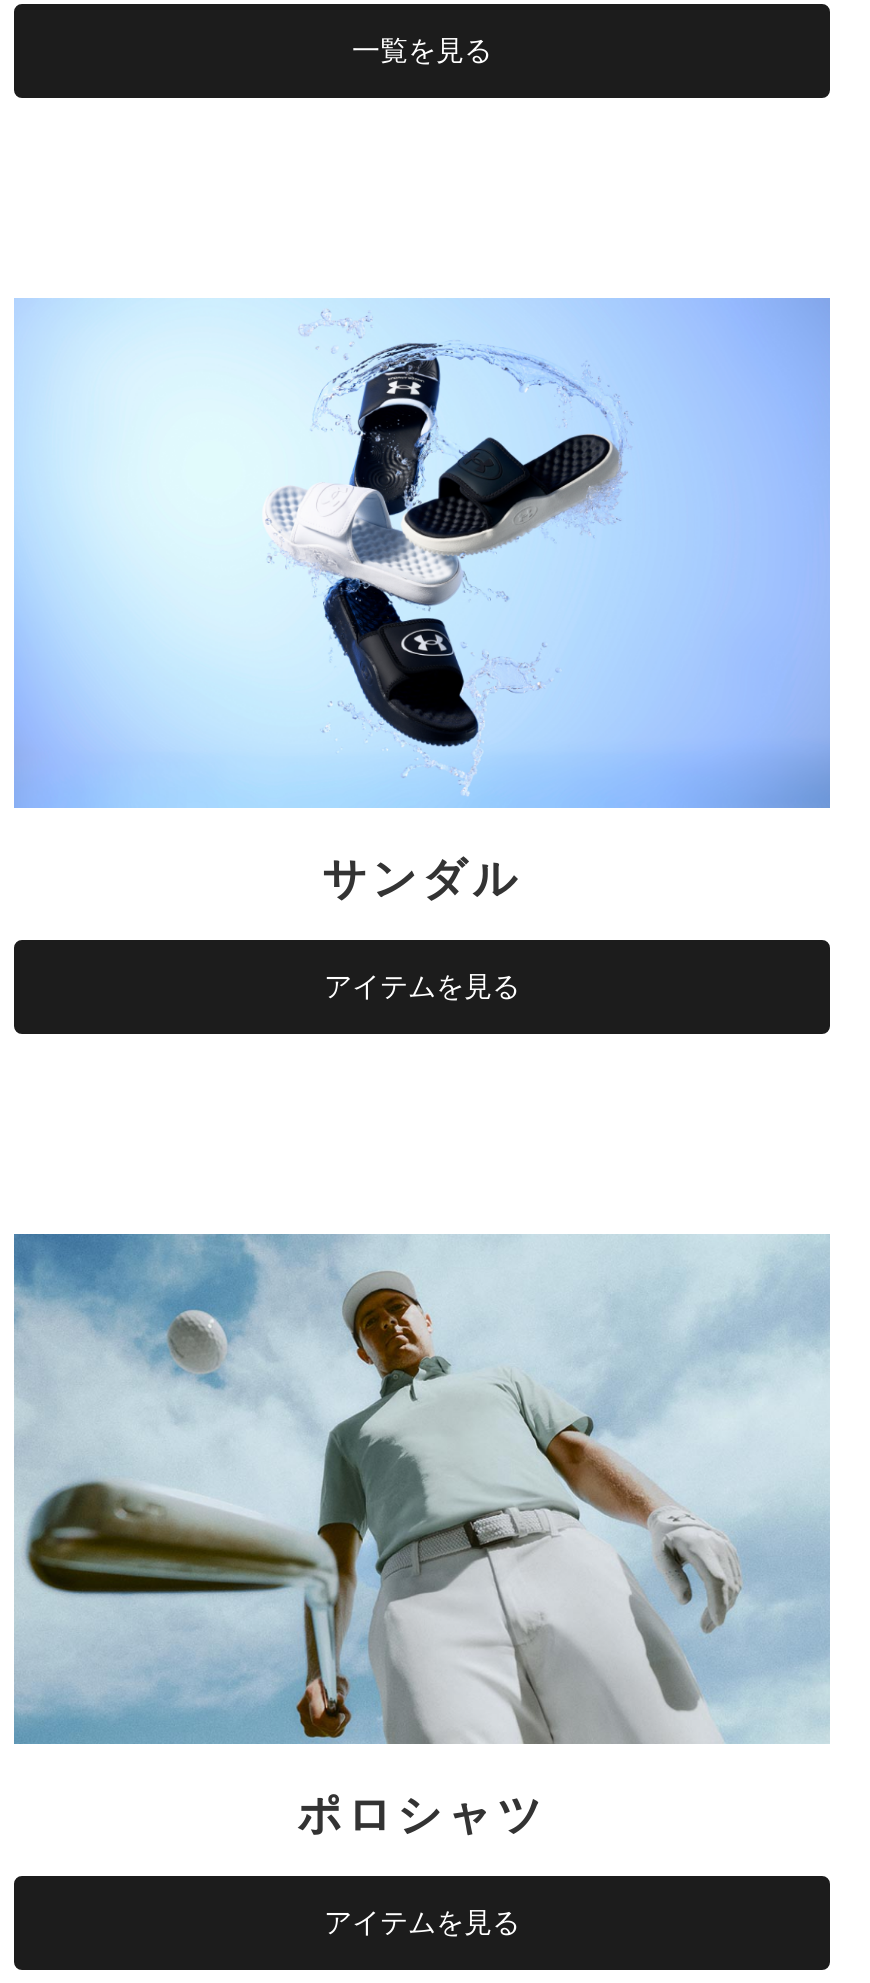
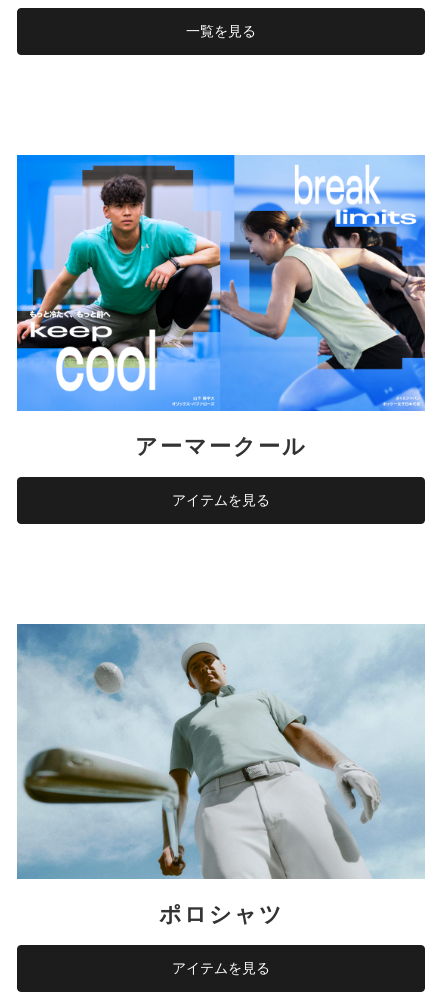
[14,296,830,904] [image] | サンダル -> [16,154,426,459] [image] | アーマークール

